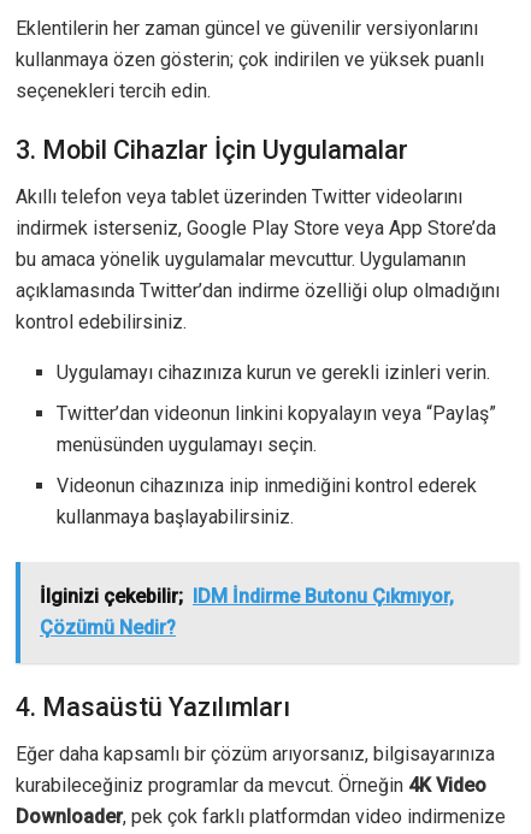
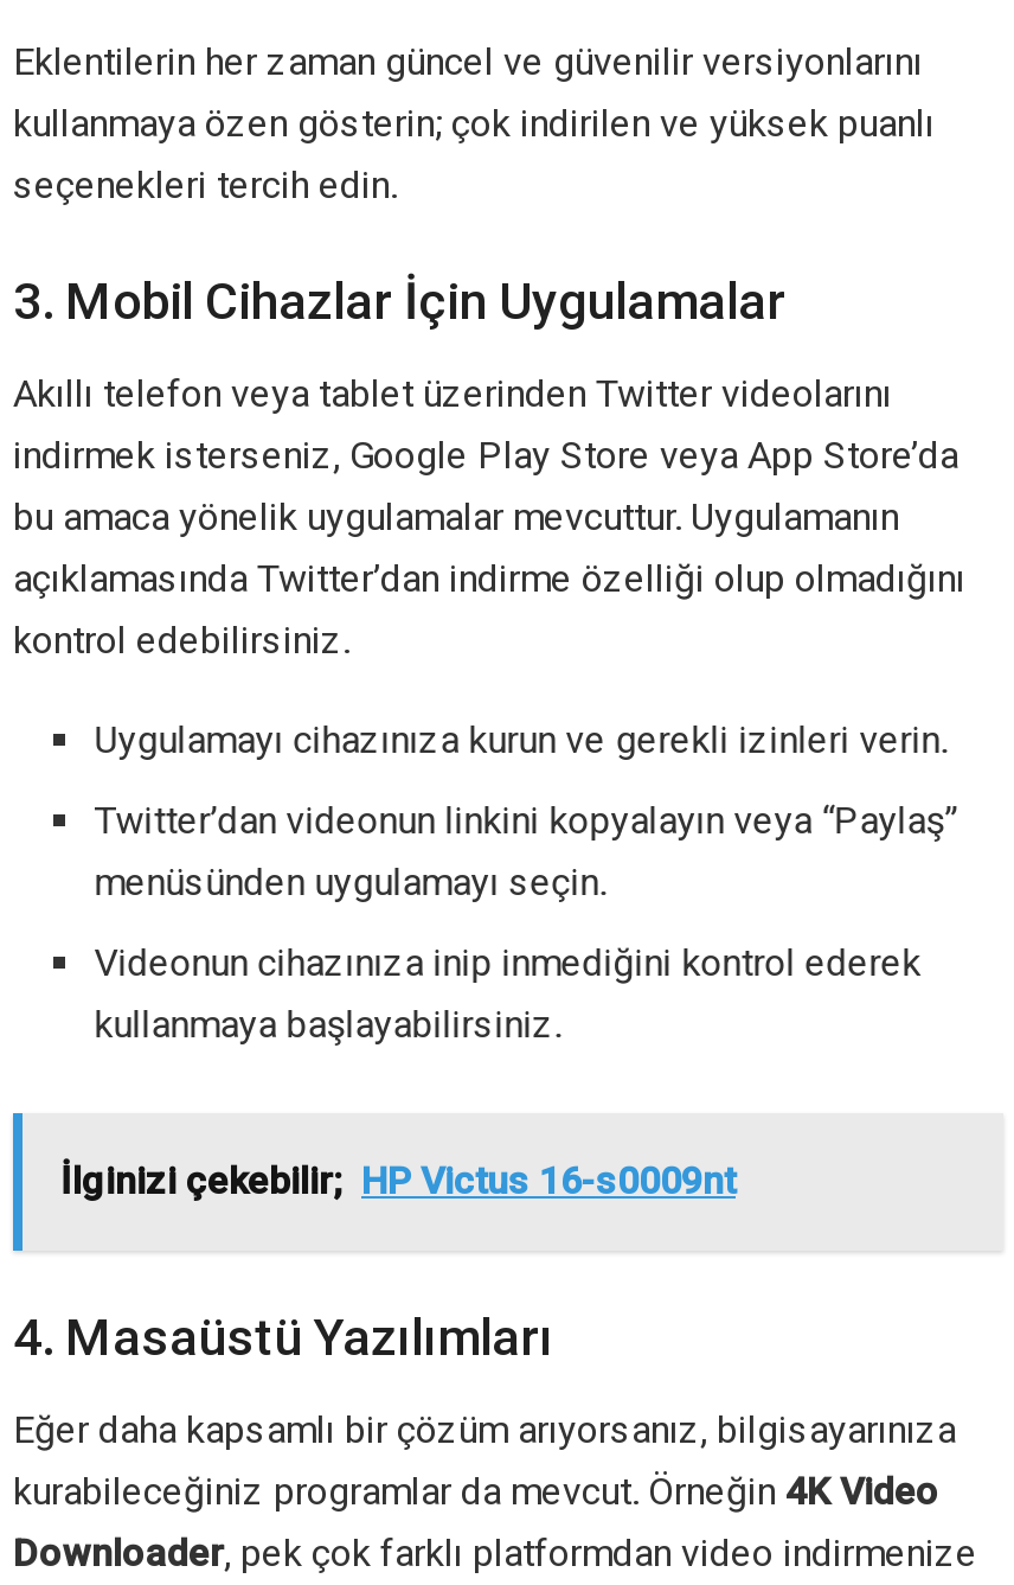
[40,585,454,639] İlginizi çekebilir; IDM İndirme Butonu Çıkmıyor, | Çözümü Nedir? -> [60,1159,736,1204] İlginizi çekebilir; HP Victus 16-s0009nt

